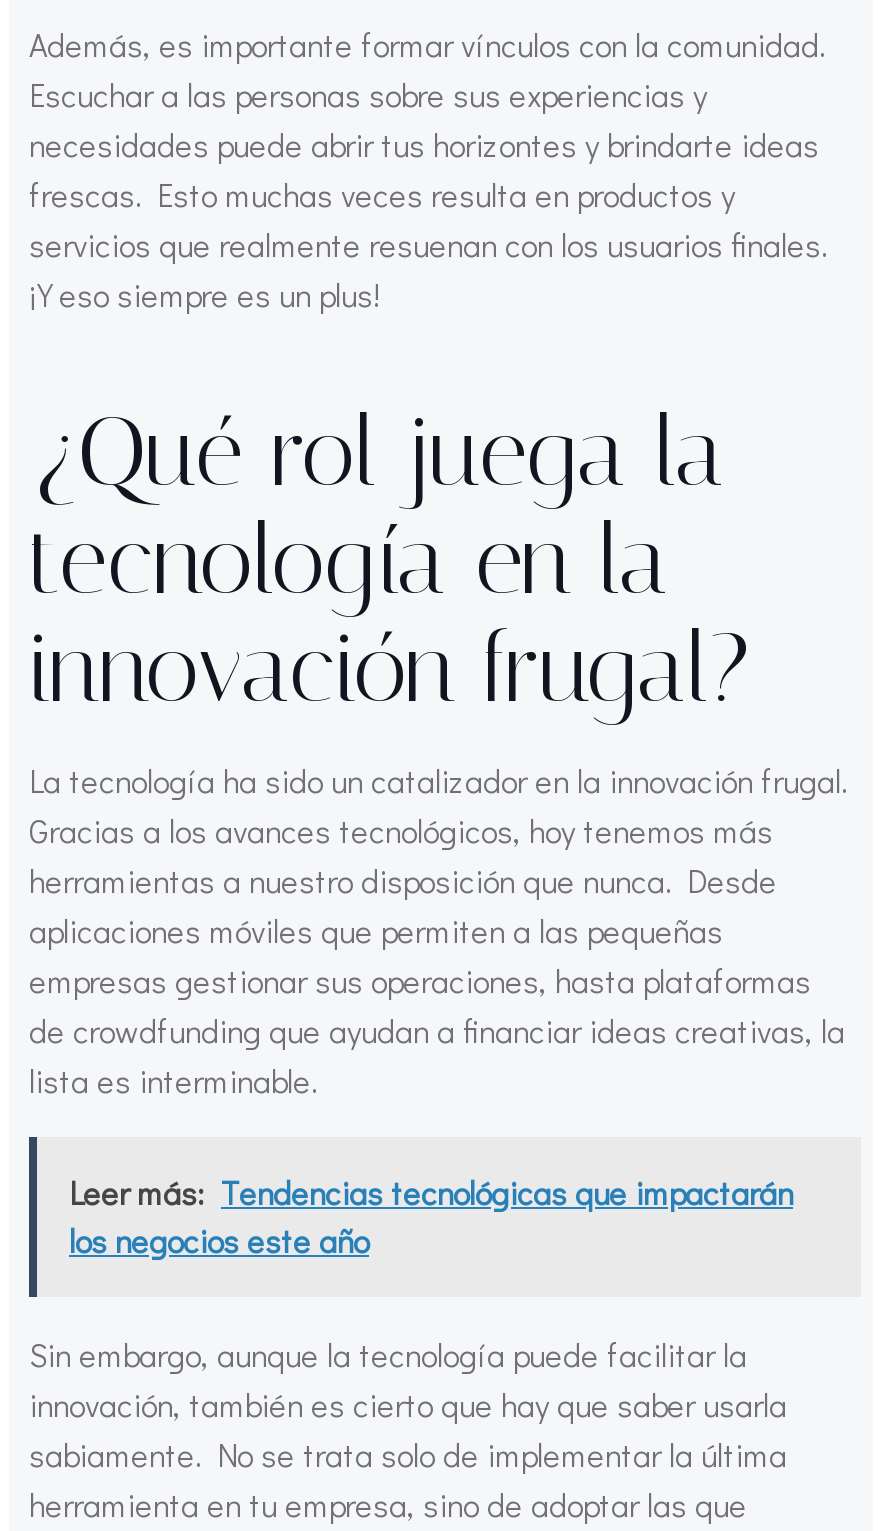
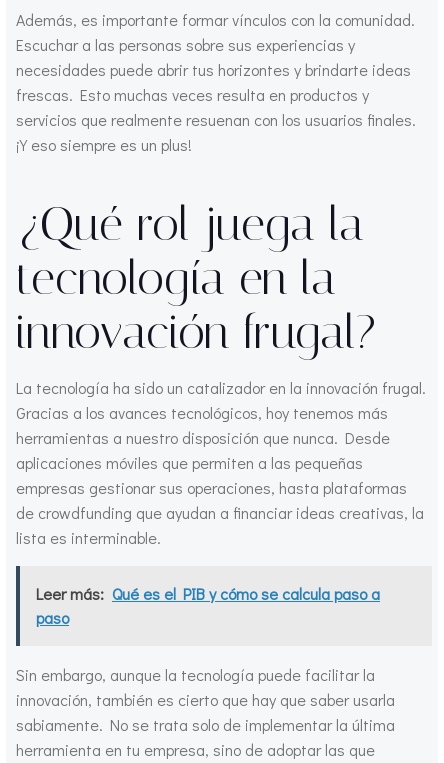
[69,1171,793,1261] Leer más: Tendencias tecnológicas que impactarán | los negocios este año -> [36,583,380,628] Leer más: Qué es el PIB y cómo se calcula paso a | paso

